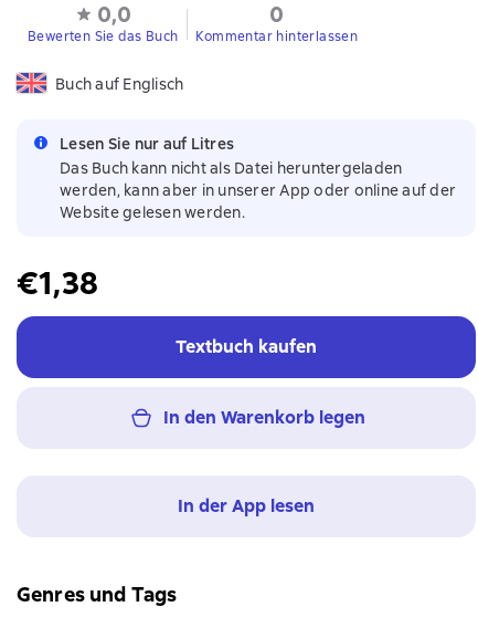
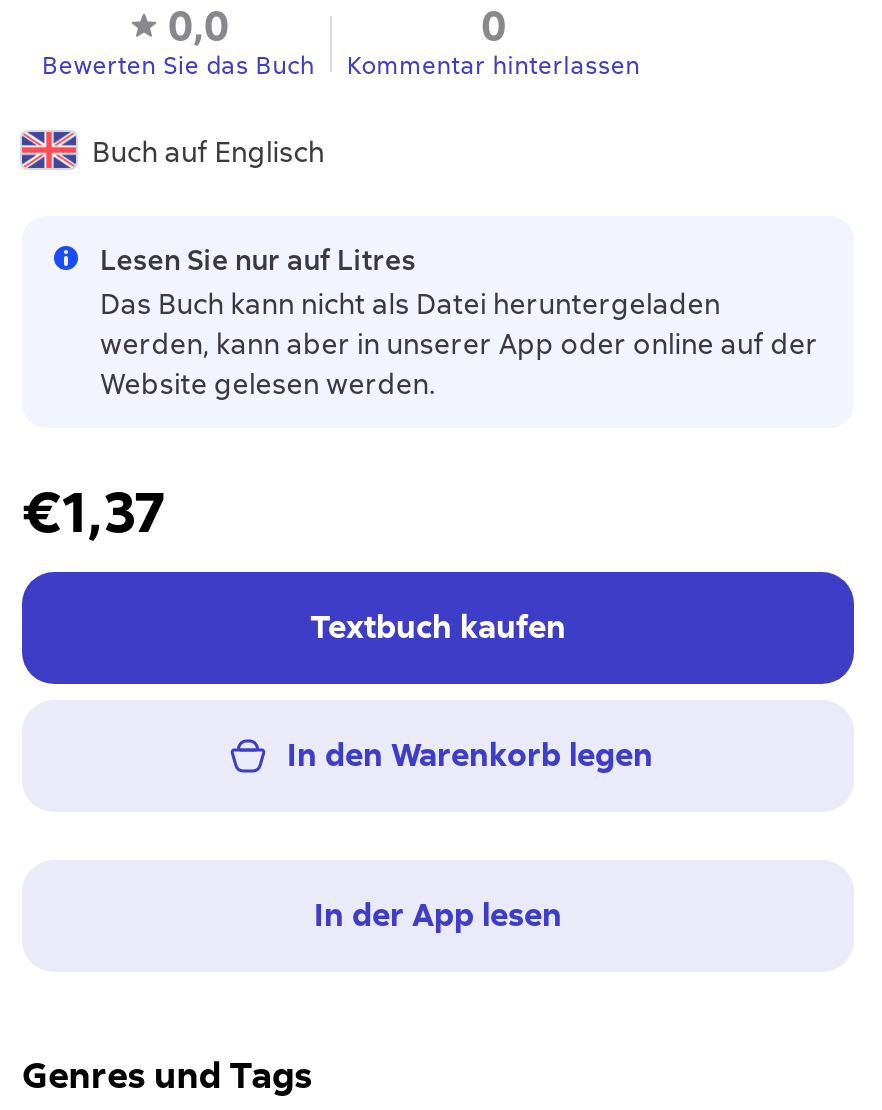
[17,263,98,303] €1,38 -> [22,476,166,548] €1,37

